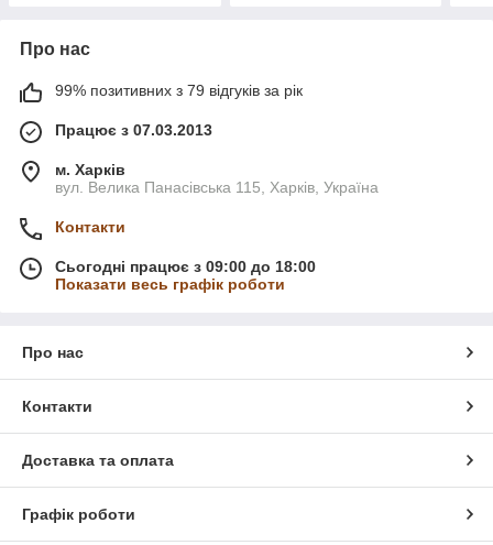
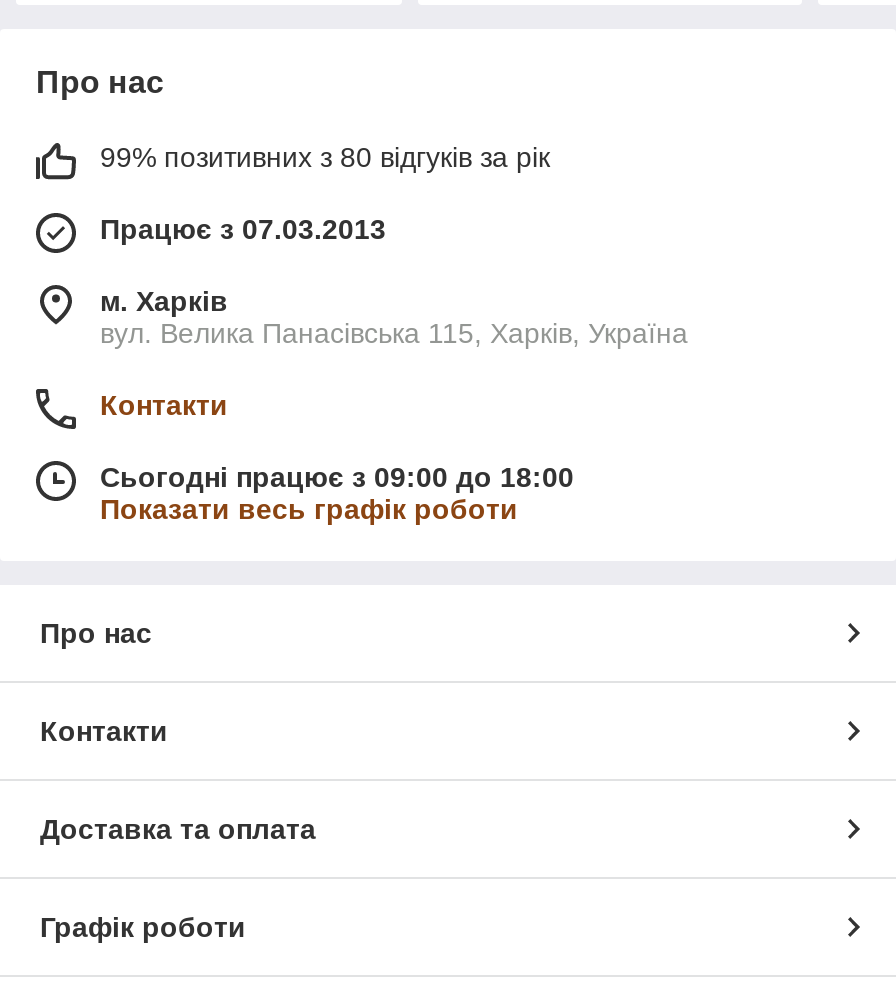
[55,81,303,99] 99% позитивних з 79 відгуків за рік -> [100,140,550,172] 99% позитивних з 80 відгуків за рік

